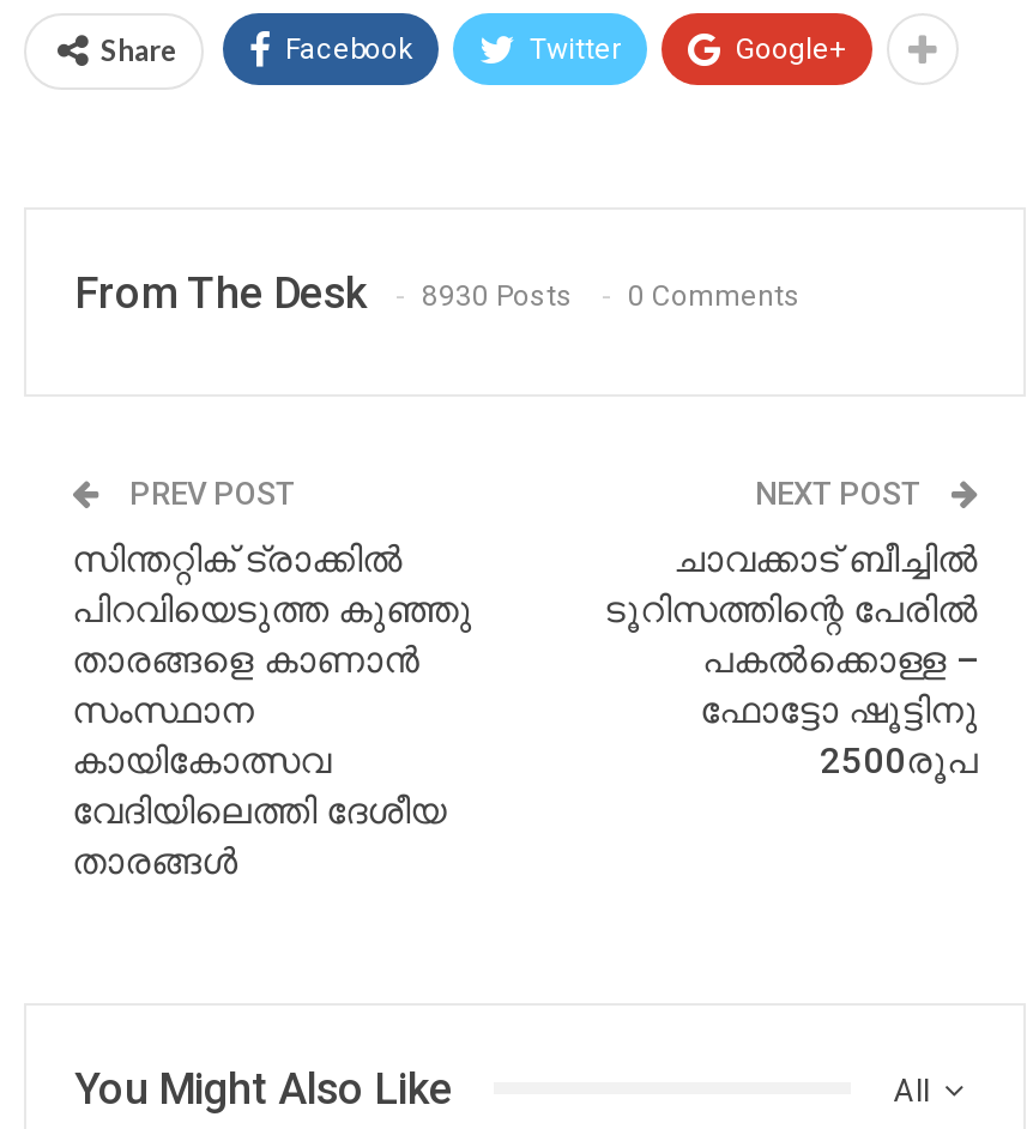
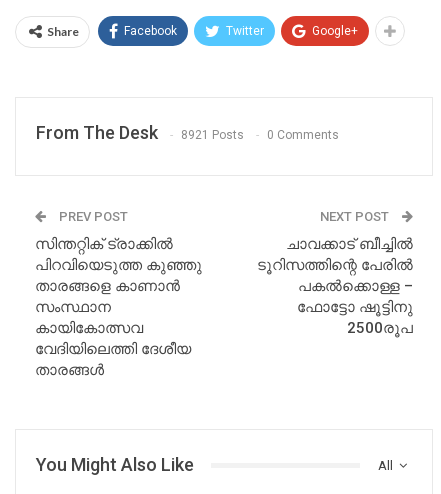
[74,266,801,316] From The Desk 8930 Posts 0 Comments -> [36,122,339,143] From The Desk 8921 Posts 0 Comments

